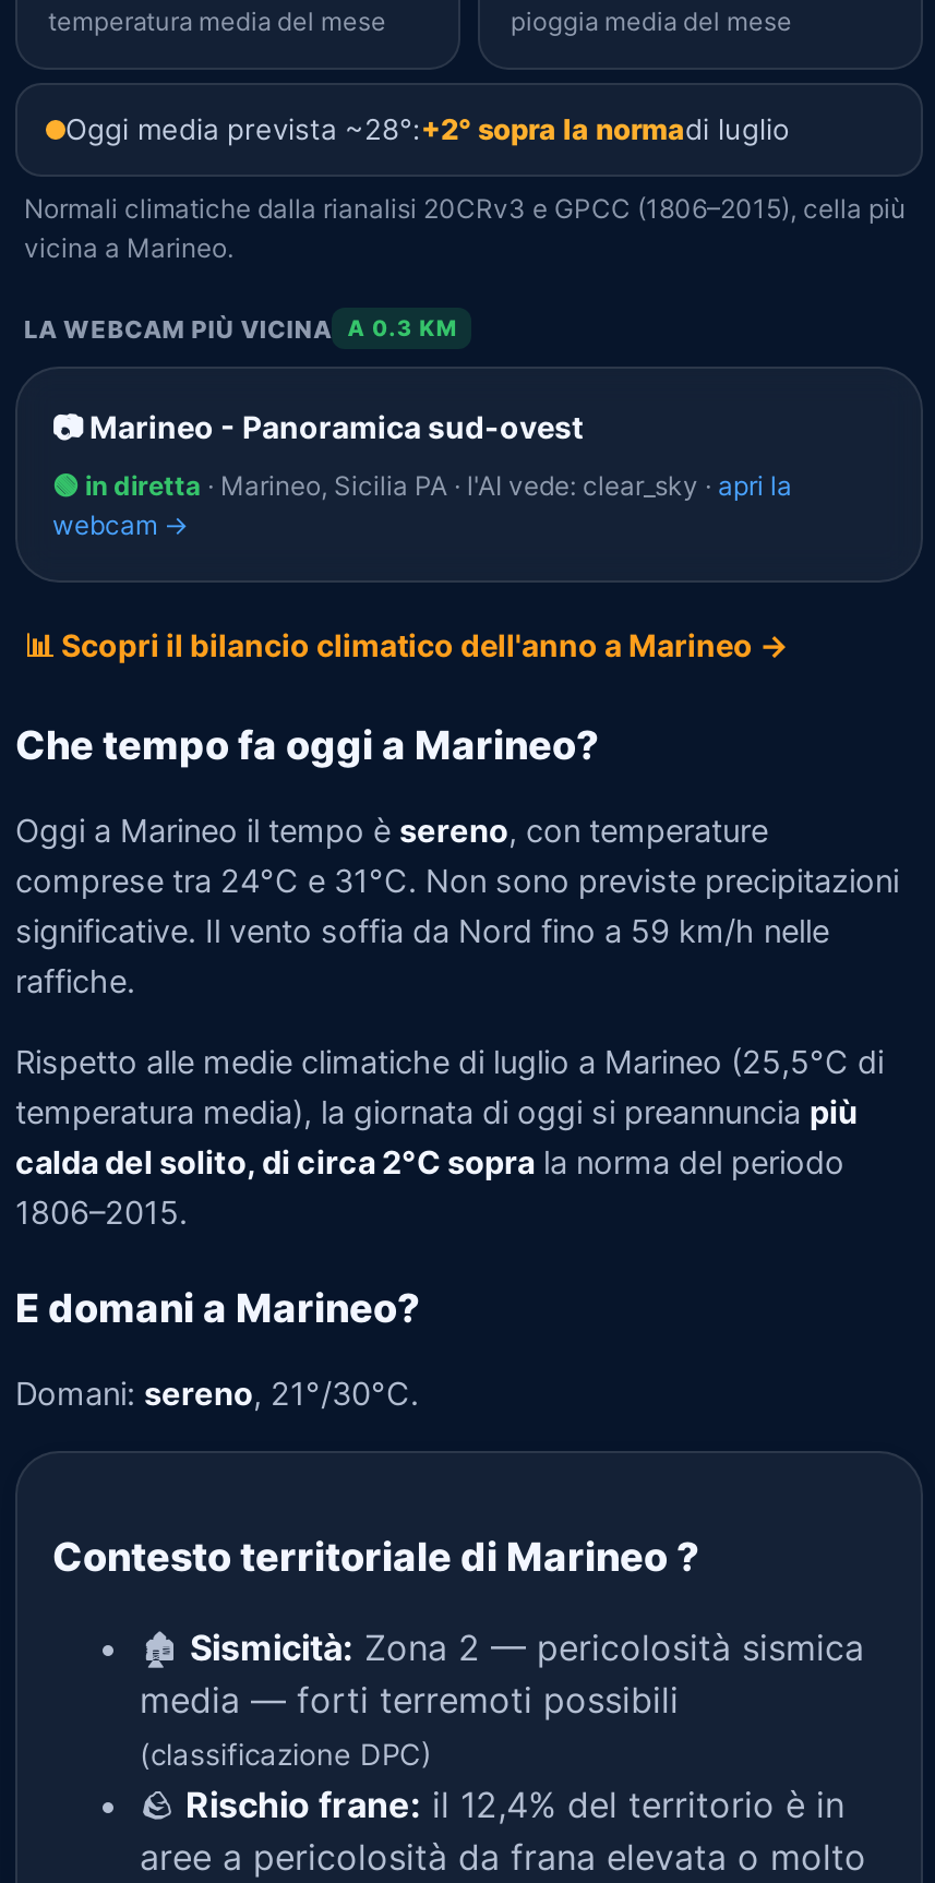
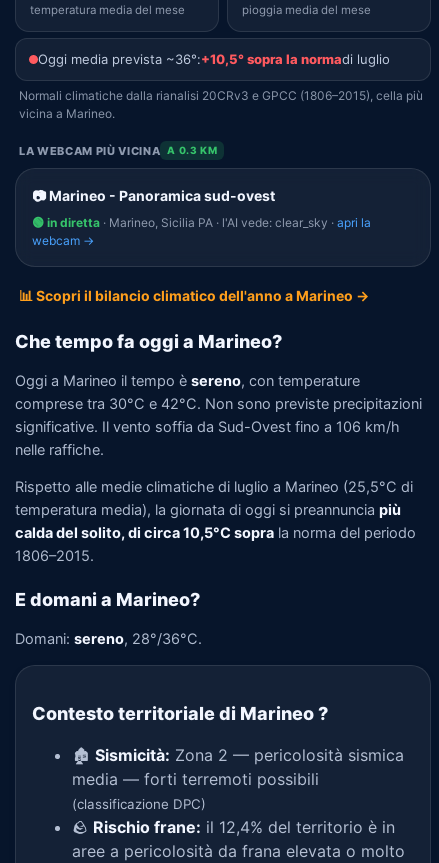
[65,111,790,146] Oggi media prevista ~28°:+2° sopra la normadi luglio -> [38,51,390,67] Oggi media prevista ~36°:+10,5° sopra la normadi luglio
[15,861,899,1000] comprese tra 24°C e 31°C. Non sono previste precipitazioni | significative. Il vento soffia da Nord fino a 59 km/h nelle | raffiche. -> [15,394,422,458] comprese tra 30°C e 42°C. Non sono previste precipitazioni | significative. Il vento soffia da Sud-Ovest fino a 106 km/h | nelle raffiche.
[15,1143,844,1183] calda del solito, di circa 2°C sopra la norma del periodo -> [15,524,416,542] calda del solito, di circa 10,5°C sopra la norma del periodo
[15,1374,419,1413] Domani: sereno, 21°/30°C. -> [15,629,202,647] Domani: sereno, 28°/36°C.

